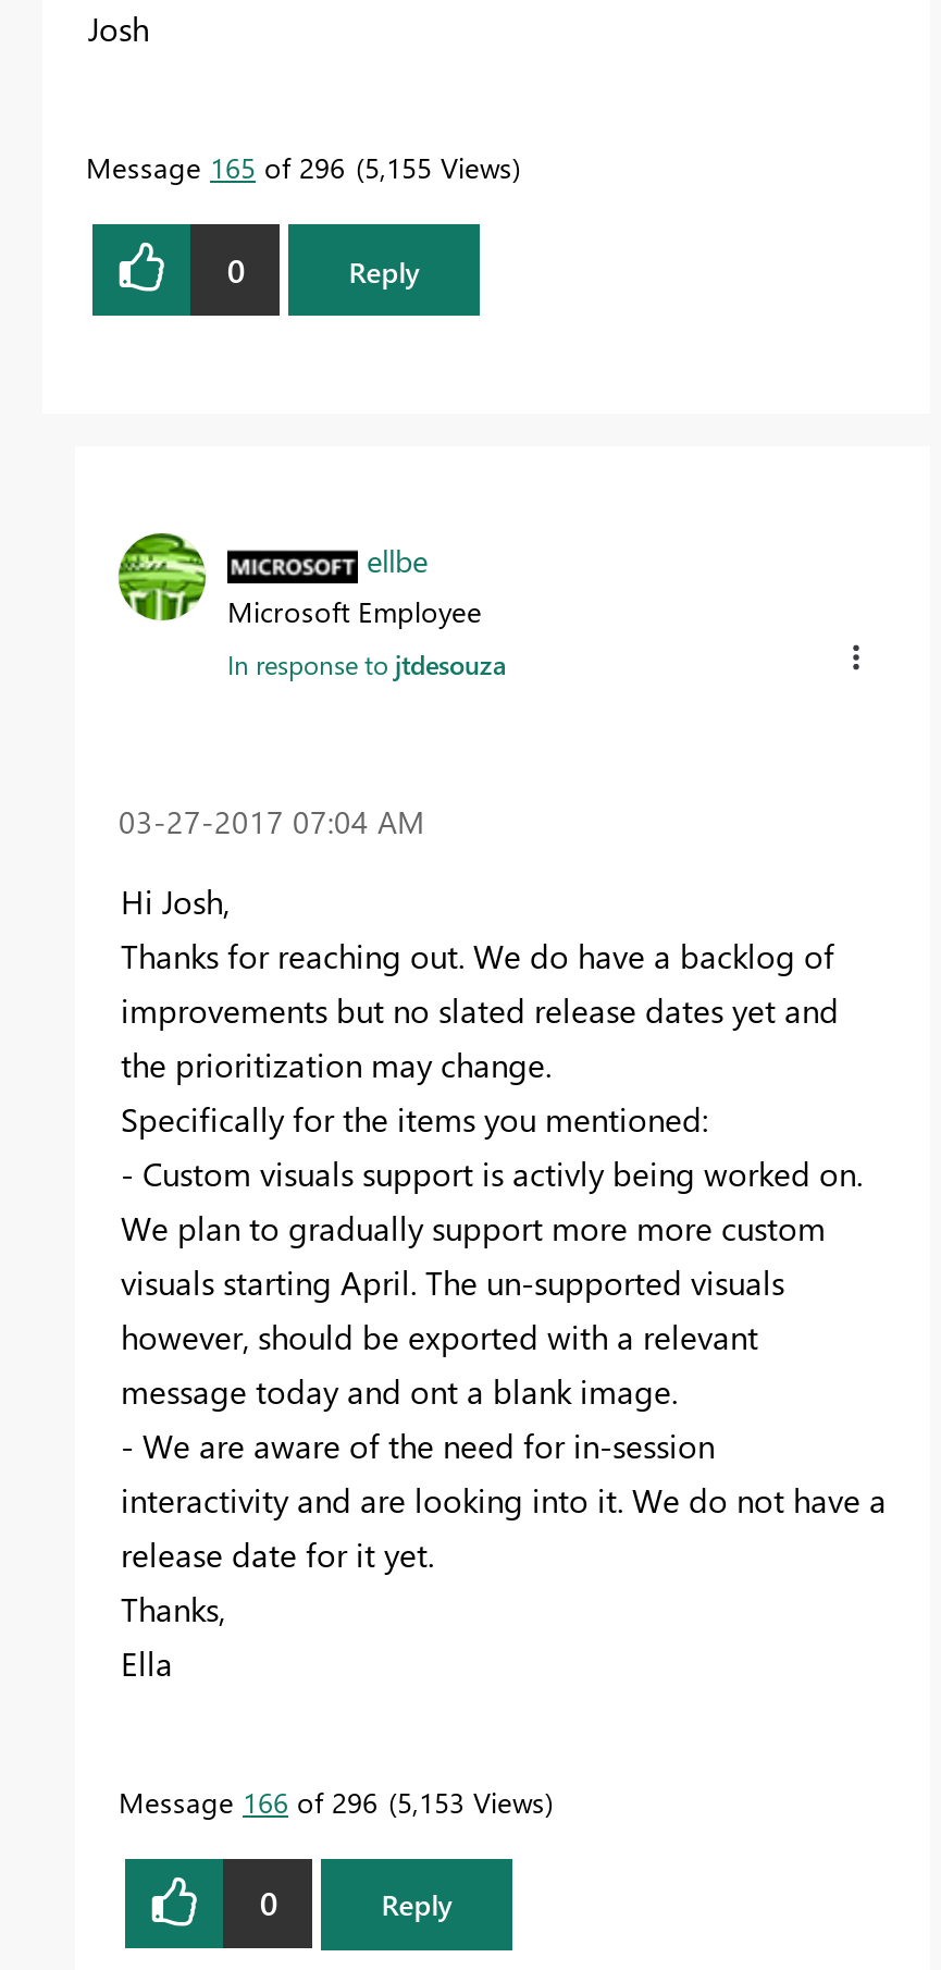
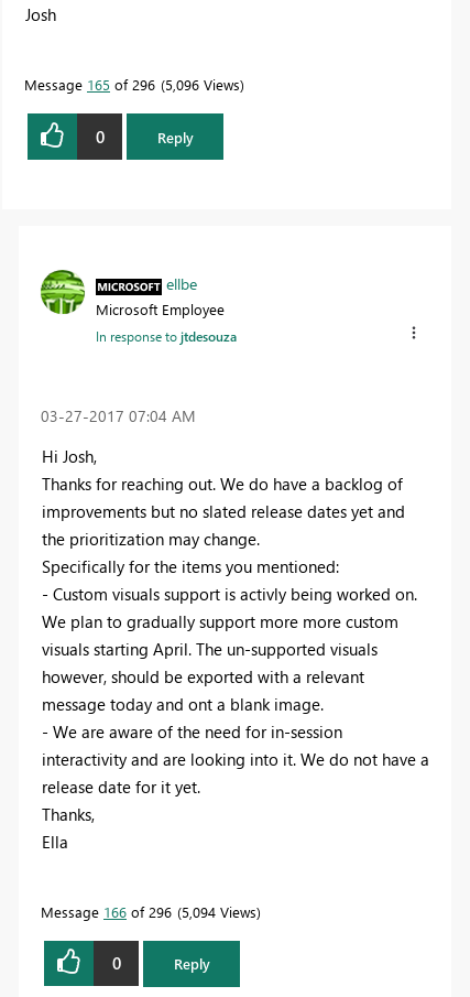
[86,148,512,185] Message 165 of 296 5,155 Views -> [24,75,240,94] Message 165 of 296 5,096 Views
[119,1782,545,1819] Message 166 of 296 5,153 Views -> [41,902,256,921] Message 166 of 296 5,094 Views

